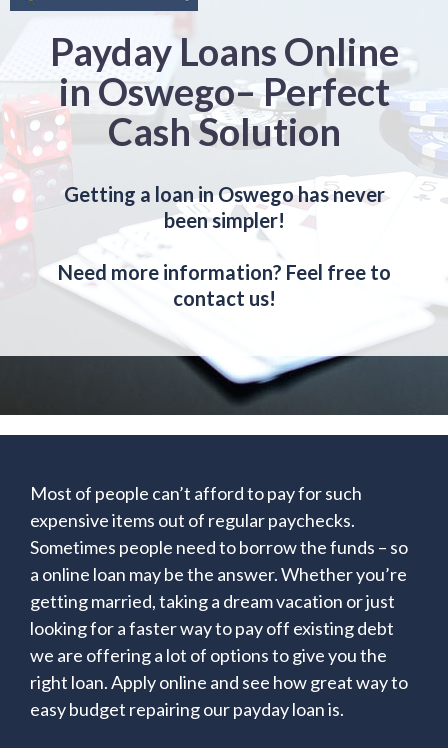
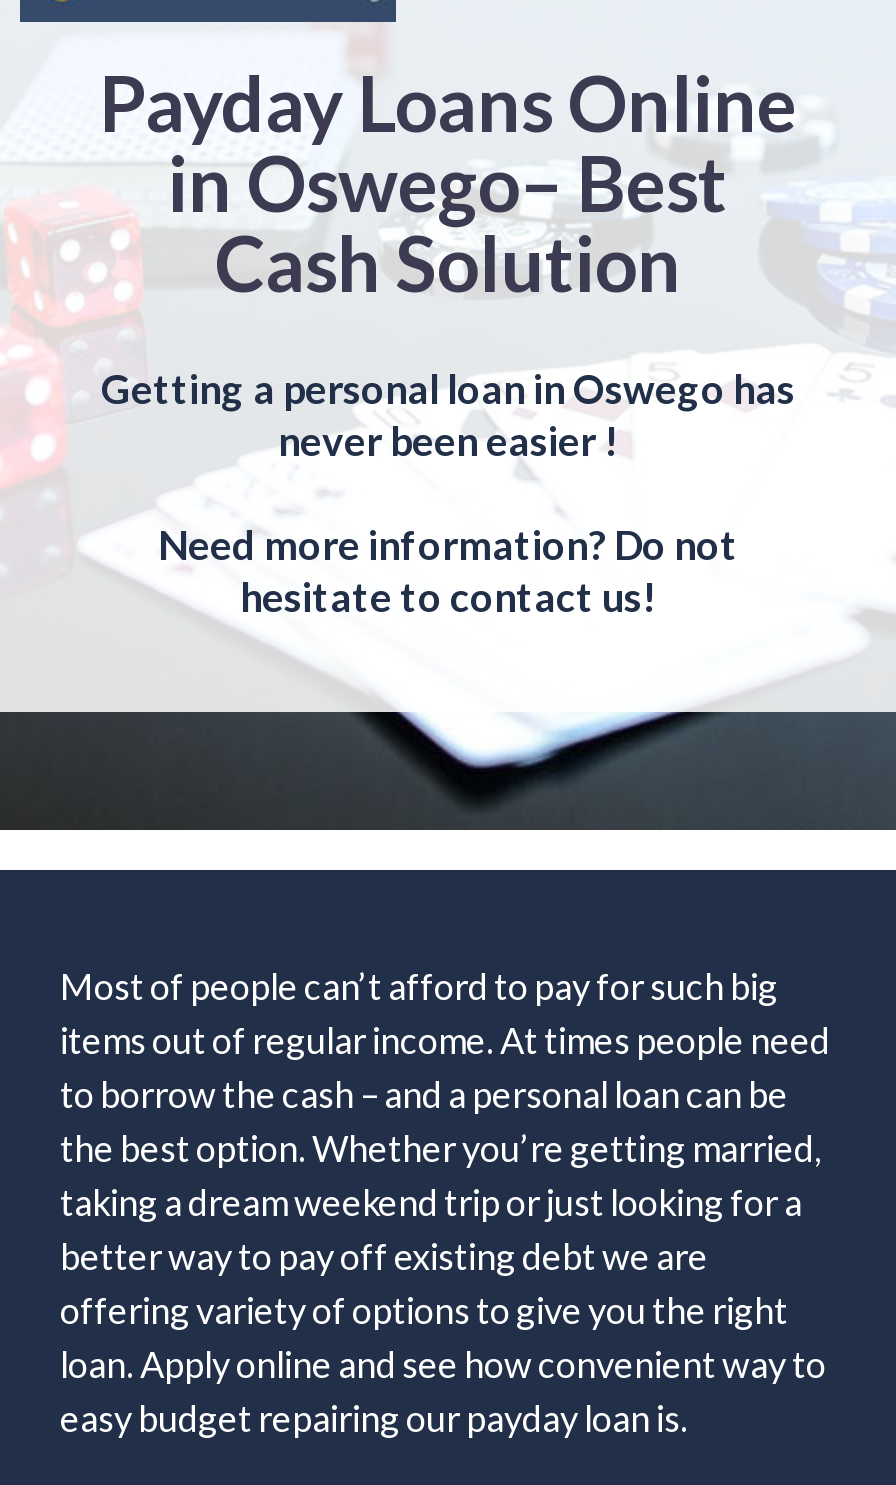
[58,68,389,114] in Oswego– Perfect -> [168,136,728,228] in Oswego– Best
[63,182,384,232] Getting a loan in Oswego has never | been simpler! -> [101,364,795,464] Getting a personal loan in Oswego has | never been easier !
[57,260,390,310] Need more information? Feel free to | contact us! -> [158,520,738,620] Need more information? Do not | hesitate to contact us!
[30,482,408,693] Most of people can’t afford to pay for such | expensive items out of regular paychecks. | Sometimes people need to borrow the funds – so | a online loan may be the answer. Whether you’re | getting married, taking a dream vacation or just | looking for a faster way to pay off existing debt | we are offering a lot of options to give you the | right loan. Apply online and see how great way to -> [60,964,830,1386] Most of people can’t afford to pay for such big | items out of regular income. At times people need | to borrow the cash – and a personal loan can be | the best option. Whether you’re getting married, | taking a dream weekend trip or just looking for a | better way to pay off existing debt we are | offering variety of options to give you the right | loan. Apply online and see how convenient way to

